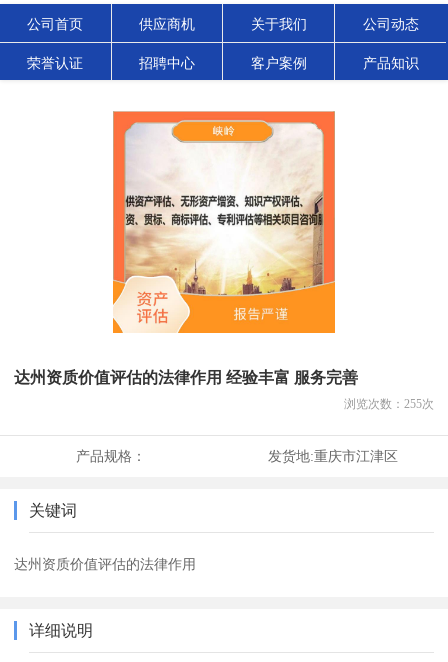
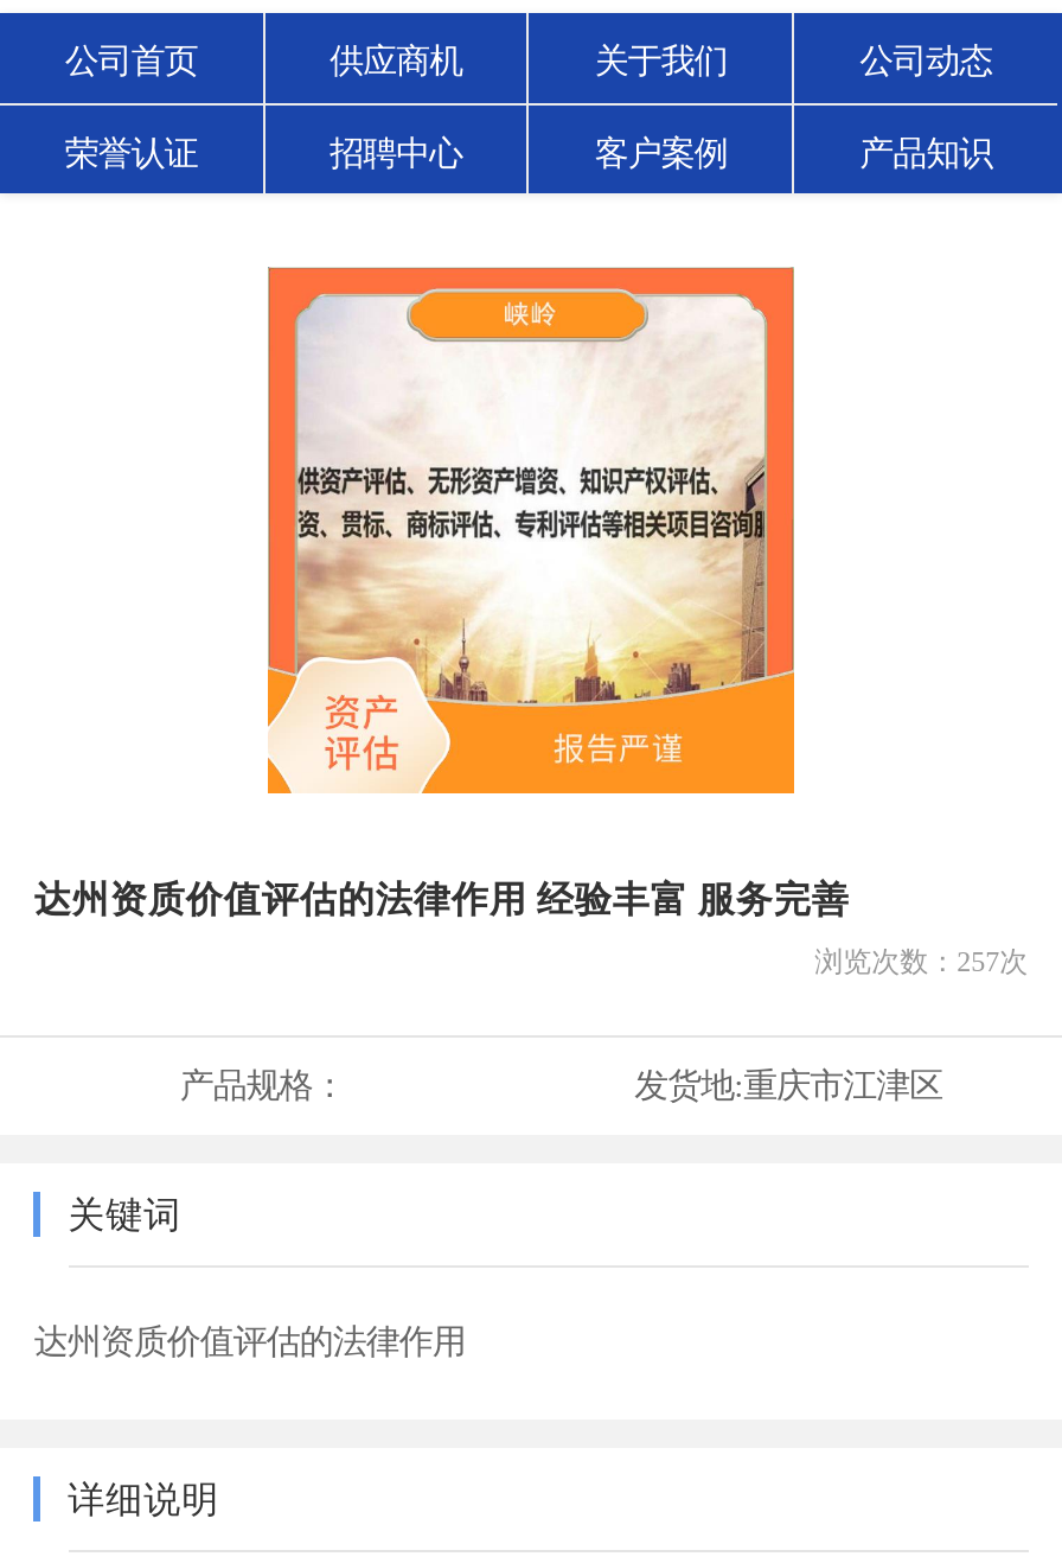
[344,397,434,411] 浏览次数：255次 -> [815,945,1028,979] 浏览次数：257次

